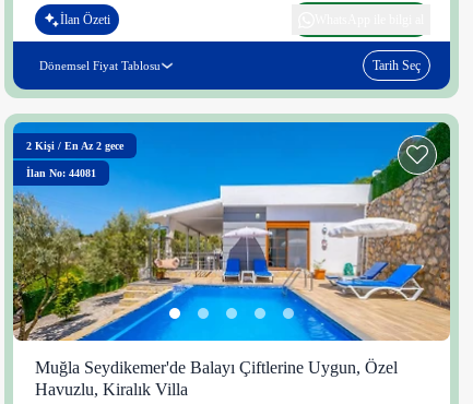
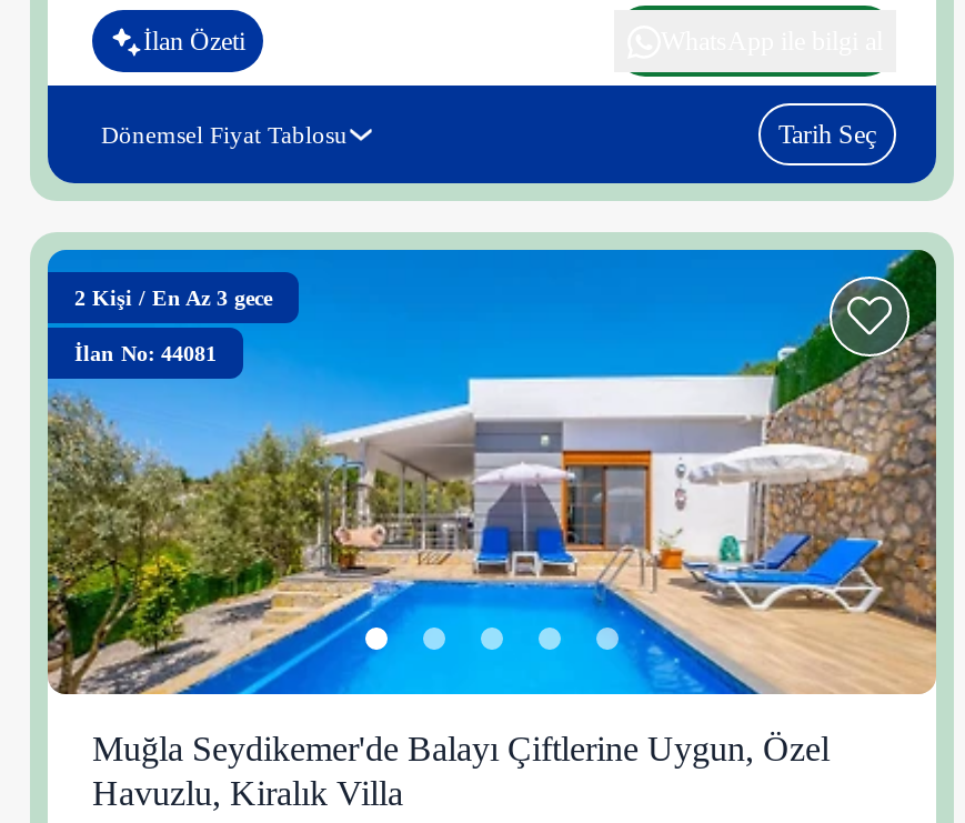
[26,140,123,152] 2 Kişi / En Az 2 gece -> [74,285,272,310] 2 Kişi / En Az 3 gece

